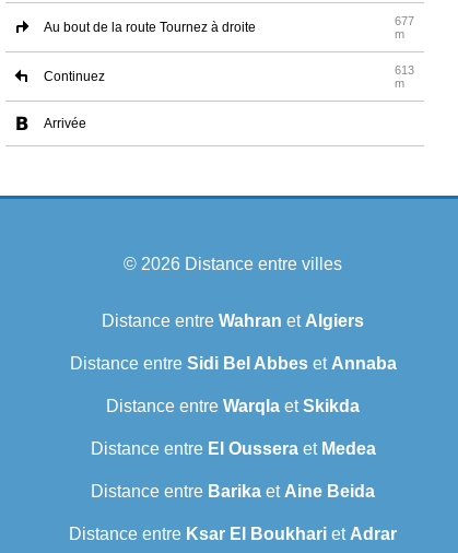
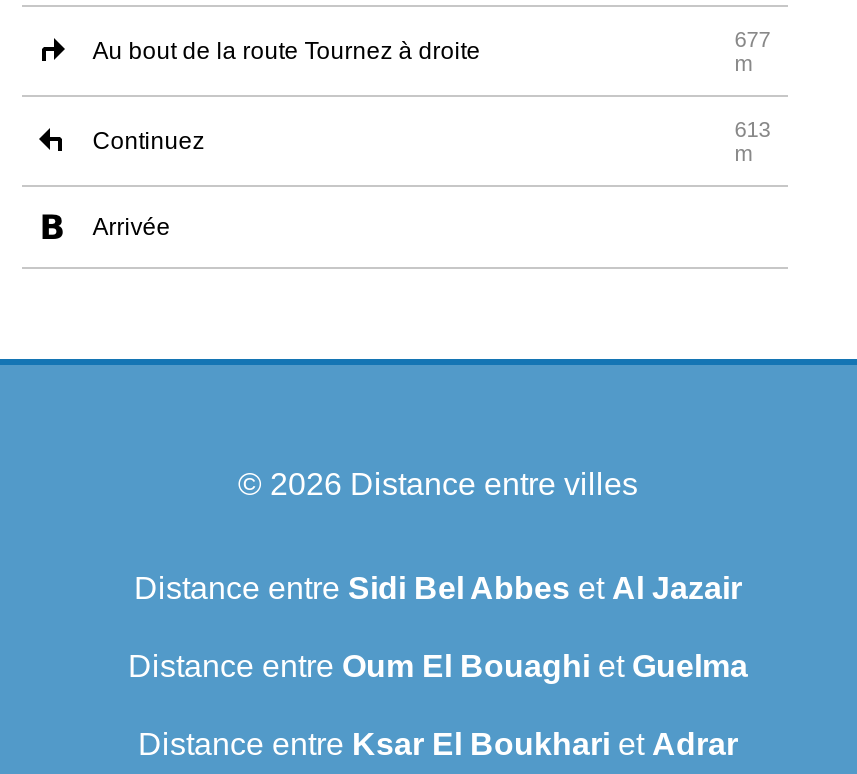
[69,312,396,501] Distance entre Wahran et Algiers | Distance entre Sidi Bel Abbes et Annaba | Distance entre Warqla et Skikda | Distance entre El Oussera et Medea | Distance entre Barika et Aine Beida -> [128,572,748,684] Distance entre Sidi Bel Abbes et Al Jazair | Distance entre Oum El Bouaghi et Guelma

